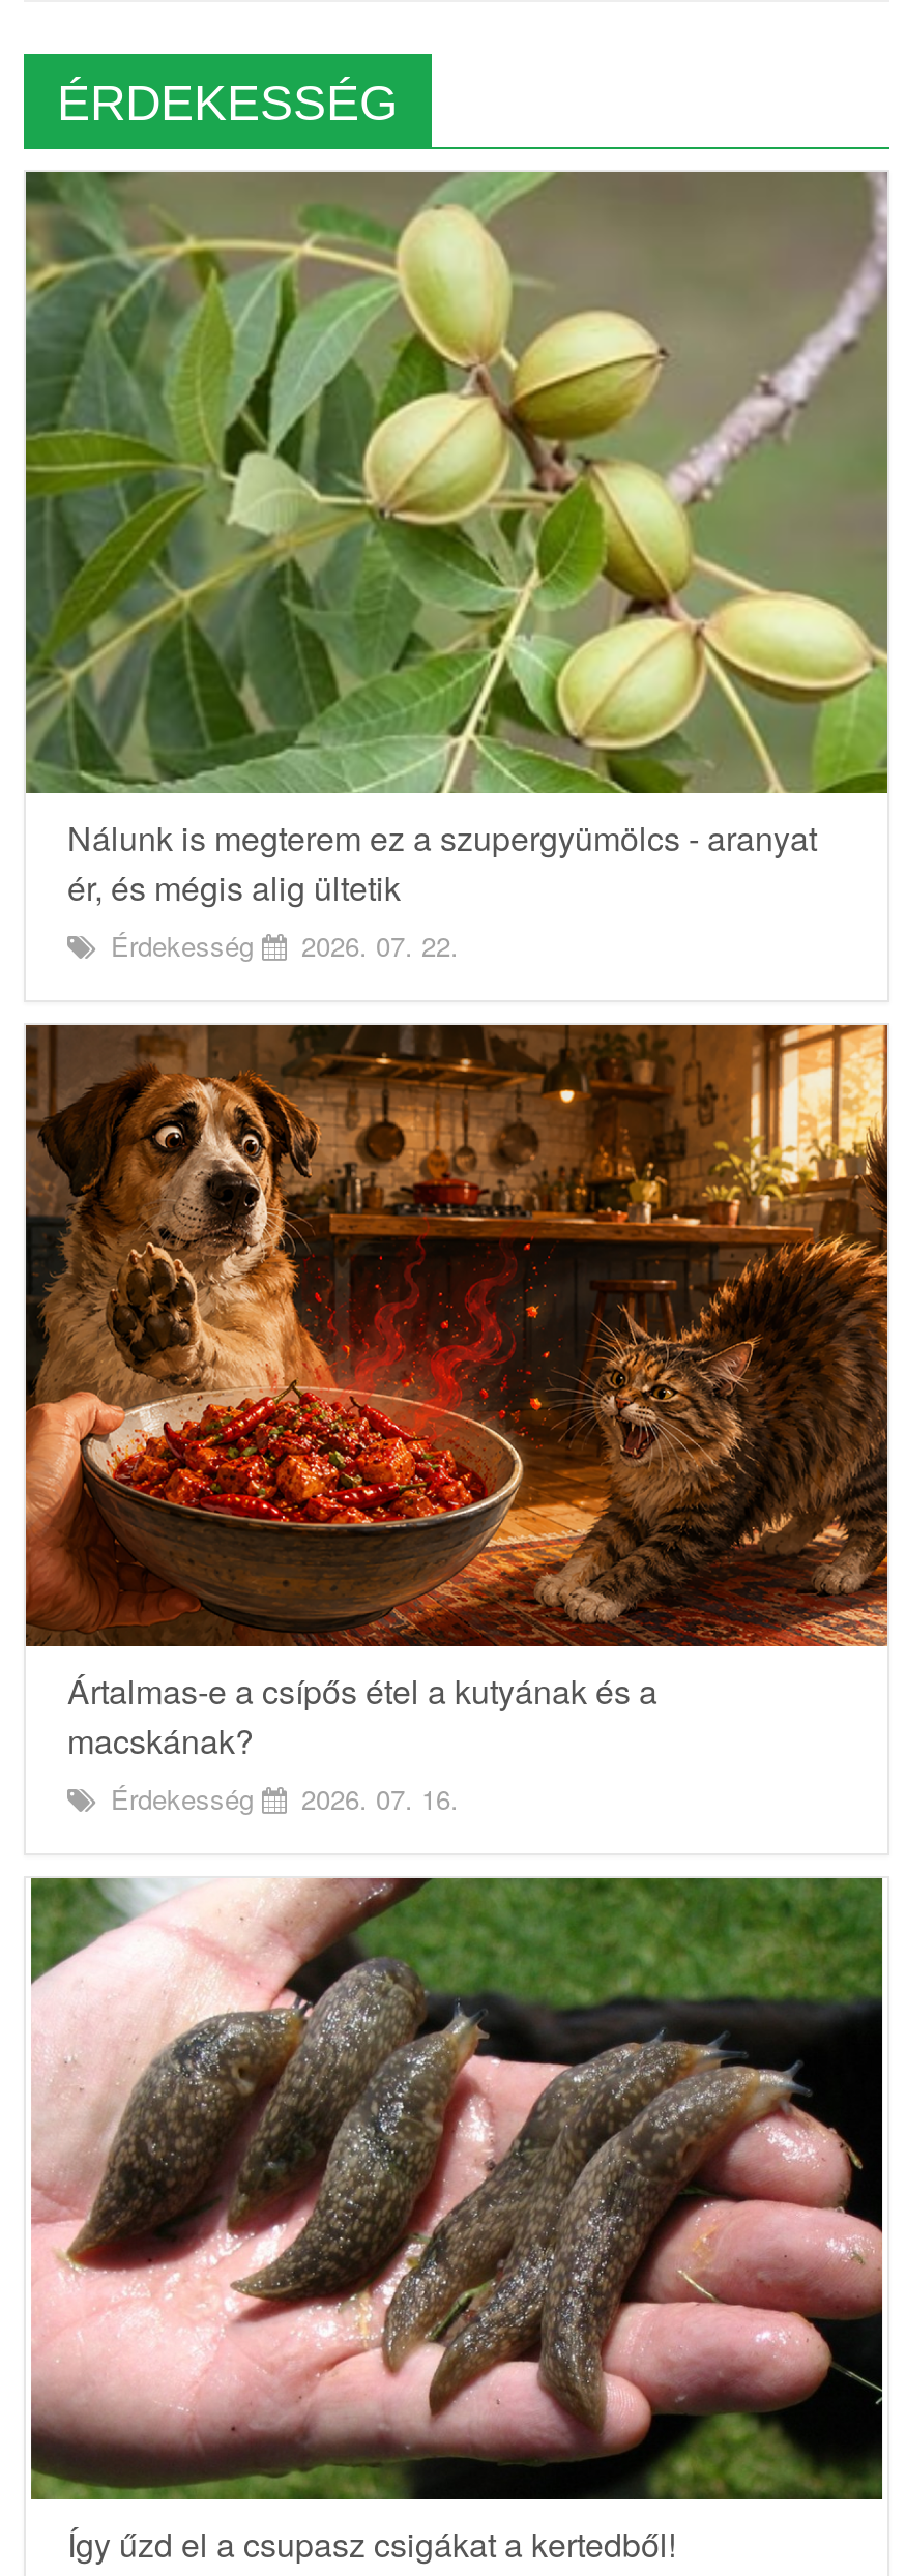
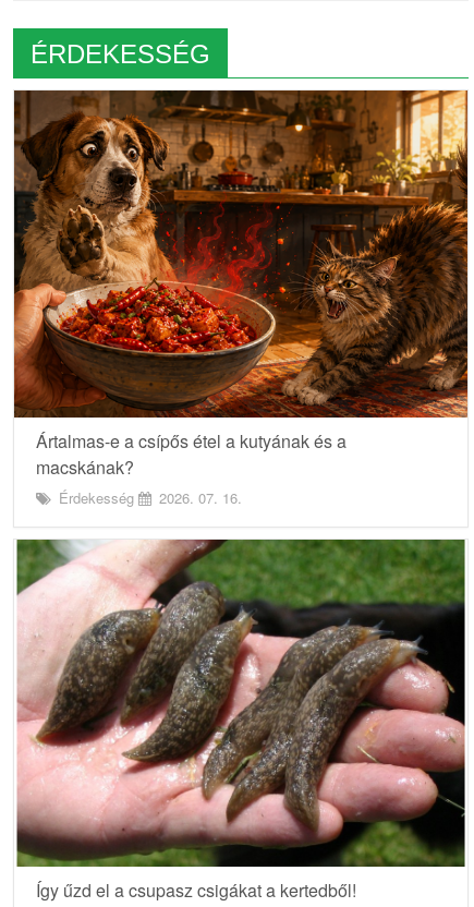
[24,170,889,965] [image] | Nálunk is megterem ez a szupergyümölcs - aranyat | ér, és mégis alig ültetik | Érdekesség | 2026. 07. 22. -> none

